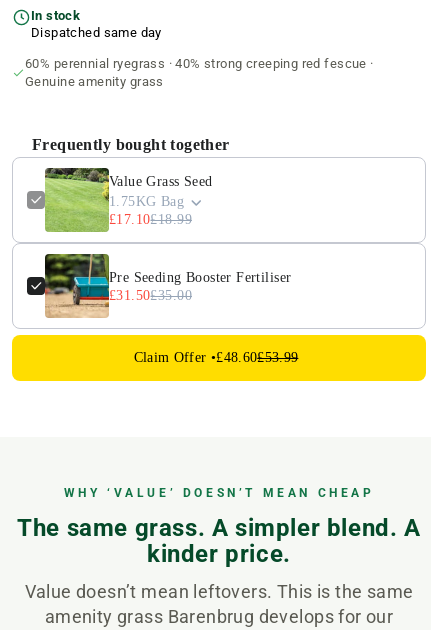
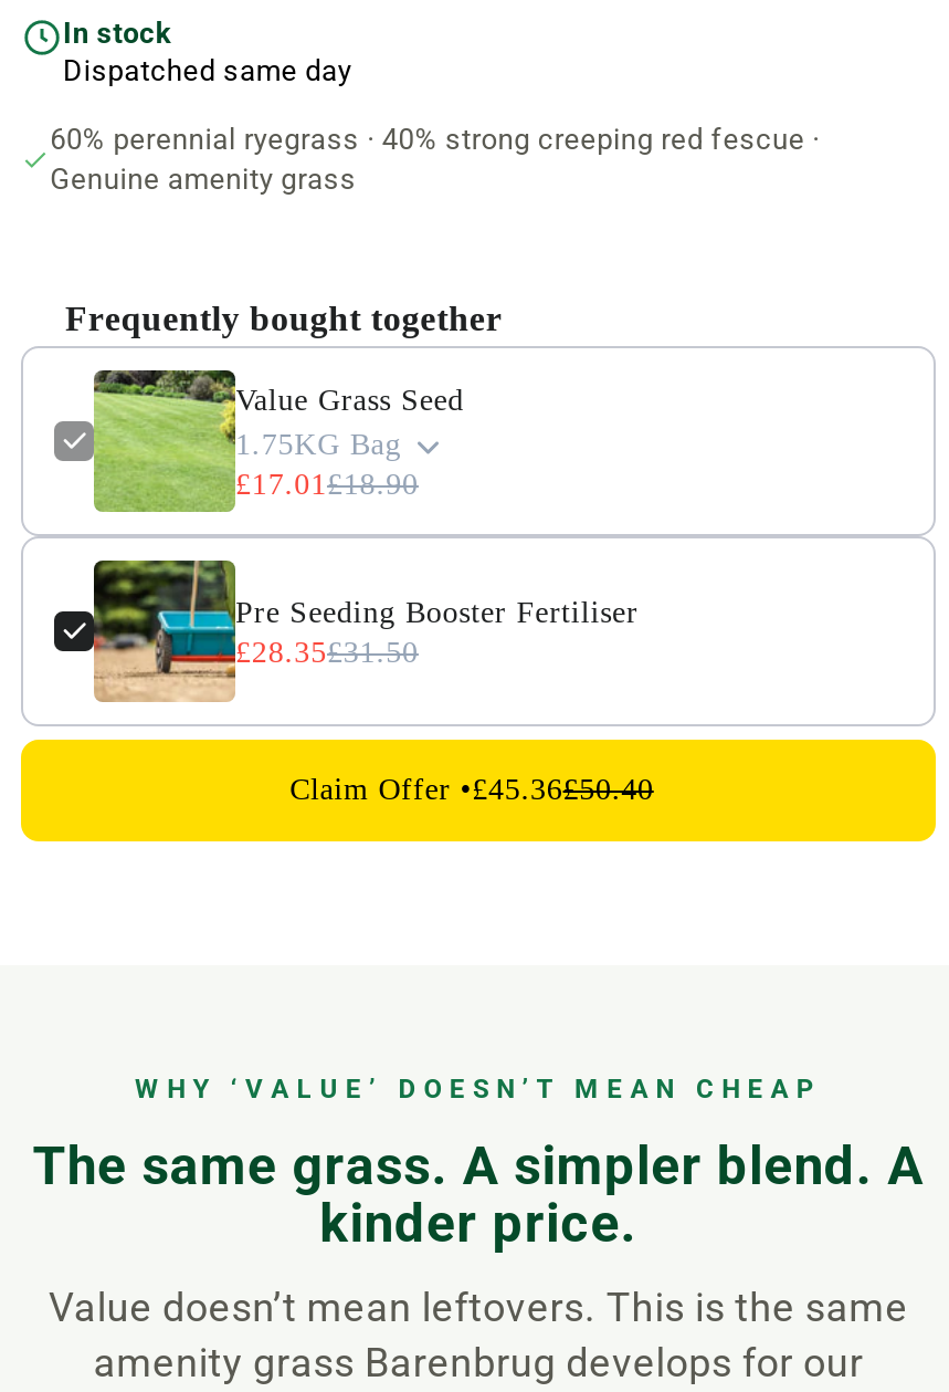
[109,212,192,227] £17.10£18.99 -> [235,469,419,502] £17.01£18.90
[109,288,192,303] £31.50£35.00 -> [235,637,419,670] £28.35£31.50
[134,350,298,365] Claim Offer •£48.60£53.99 -> [290,774,654,807] Claim Offer •£45.36£50.40

